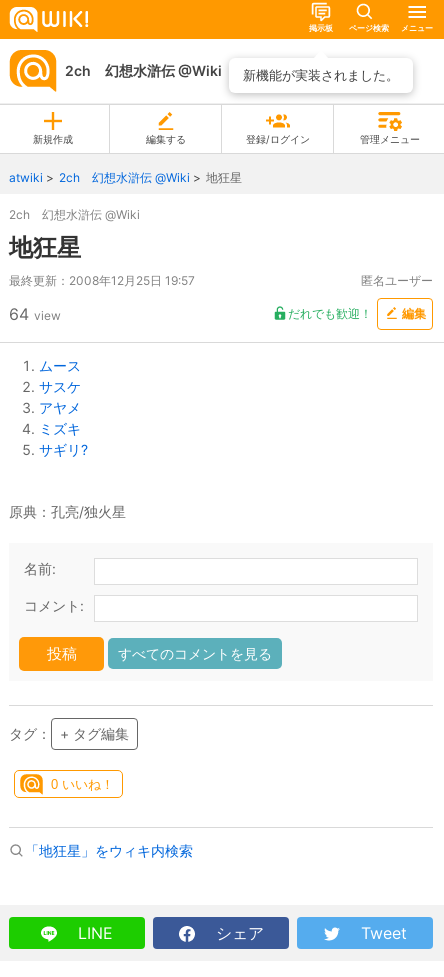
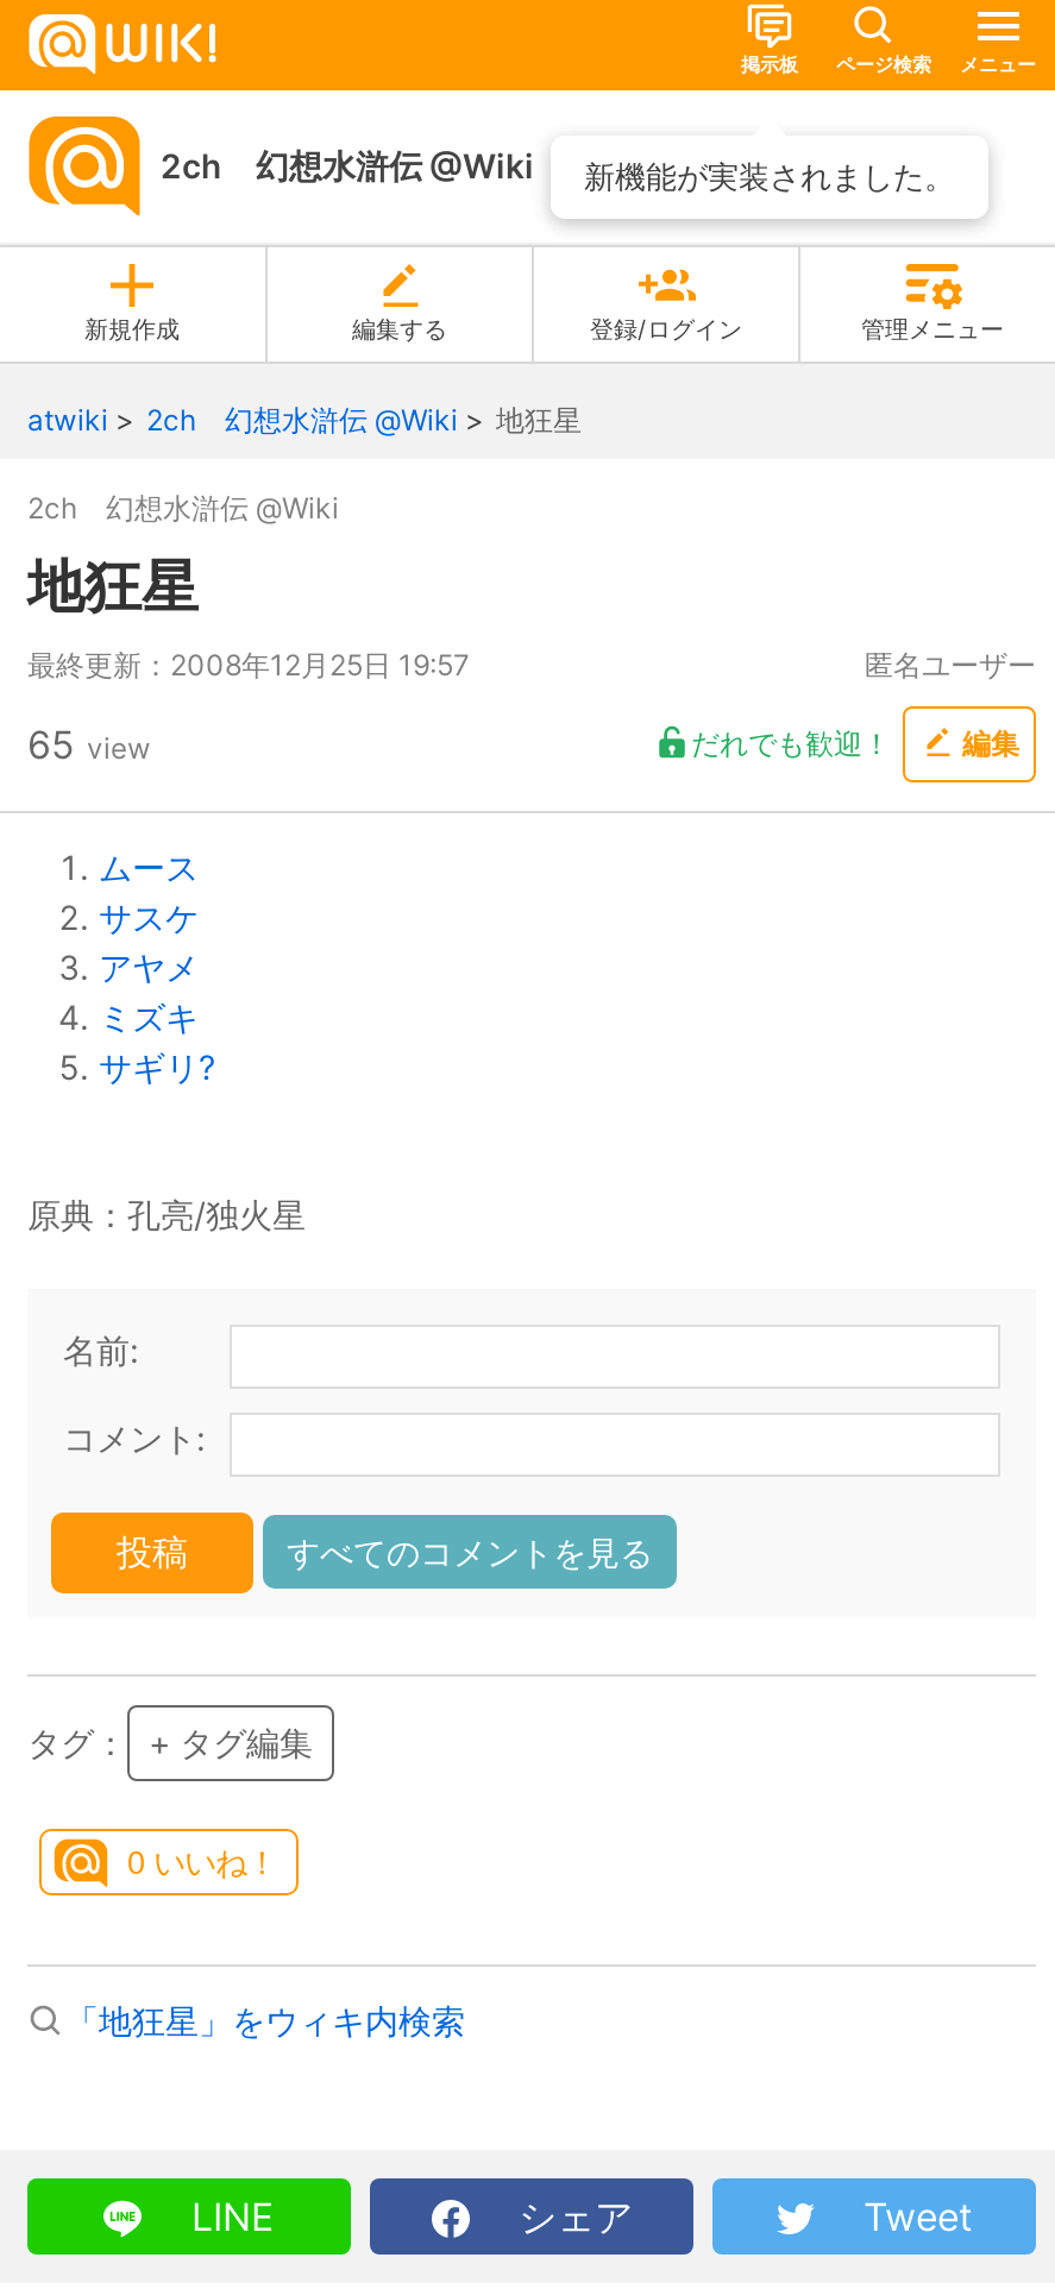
[9,304,61,324] 64 view -> [27,721,151,768] 65 view

